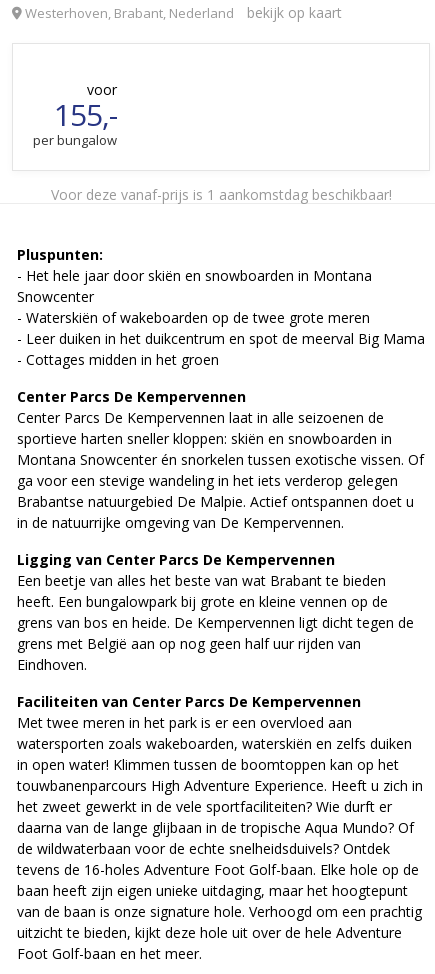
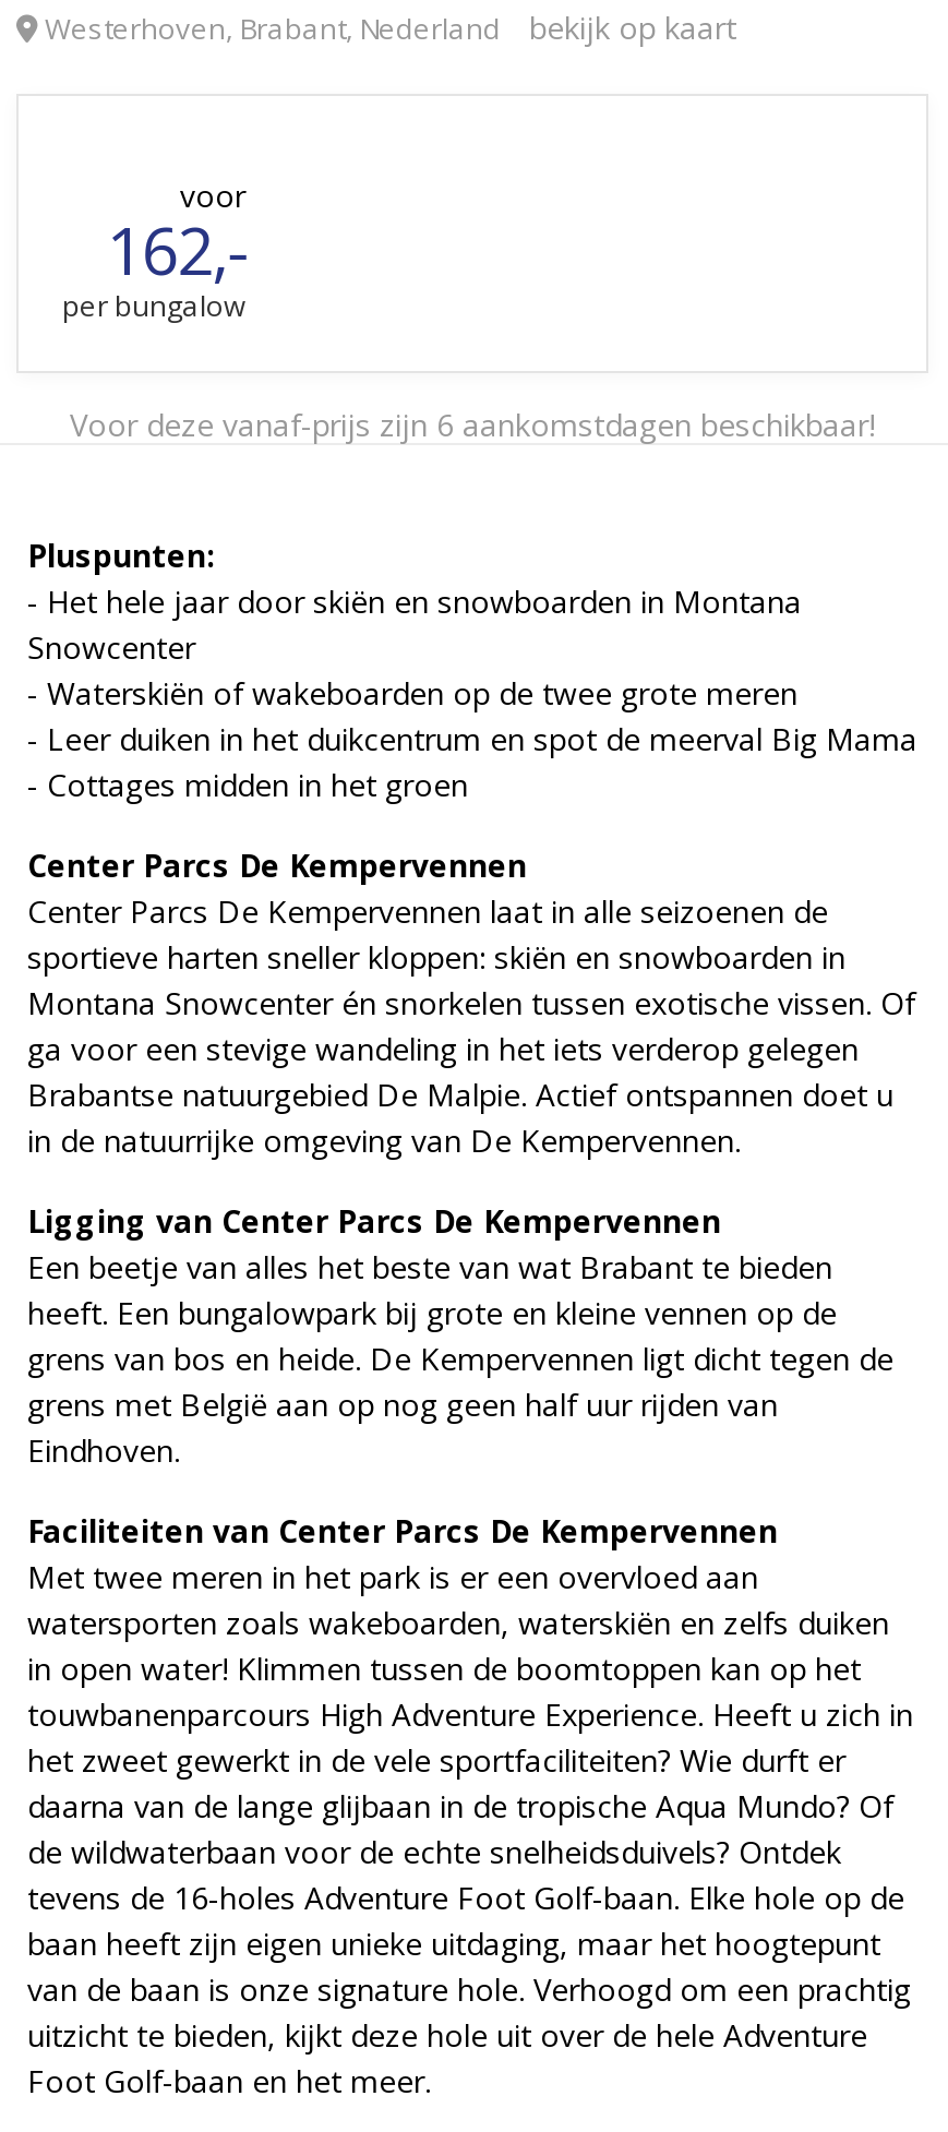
[53,94,117,135] 155,- -> [107,205,245,295] 162,-
[50,185,391,204] Voor deze vanaf-prijs is 1 aankomstdag beschikbaar! -> [70,404,875,445] Voor deze vanaf-prijs zijn 6 aankomstdagen beschikbaar!

